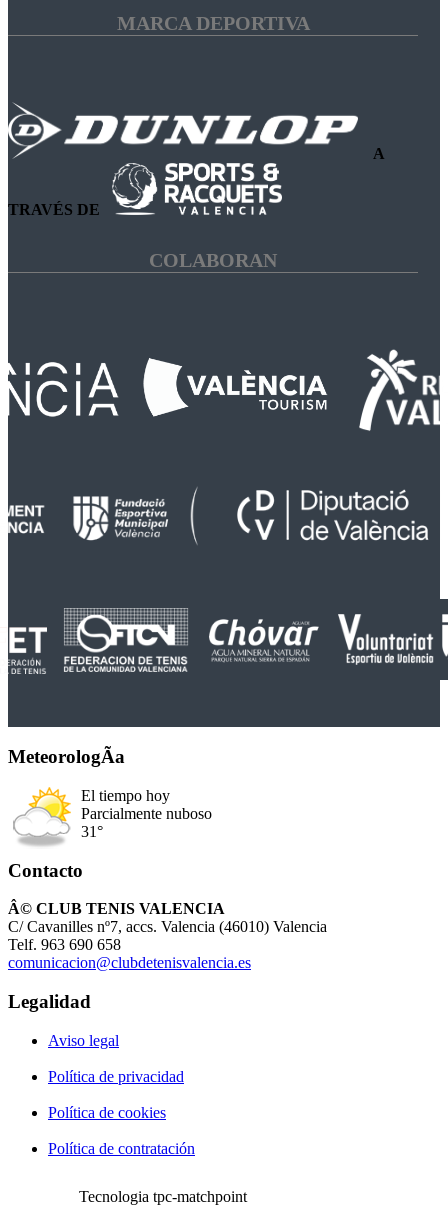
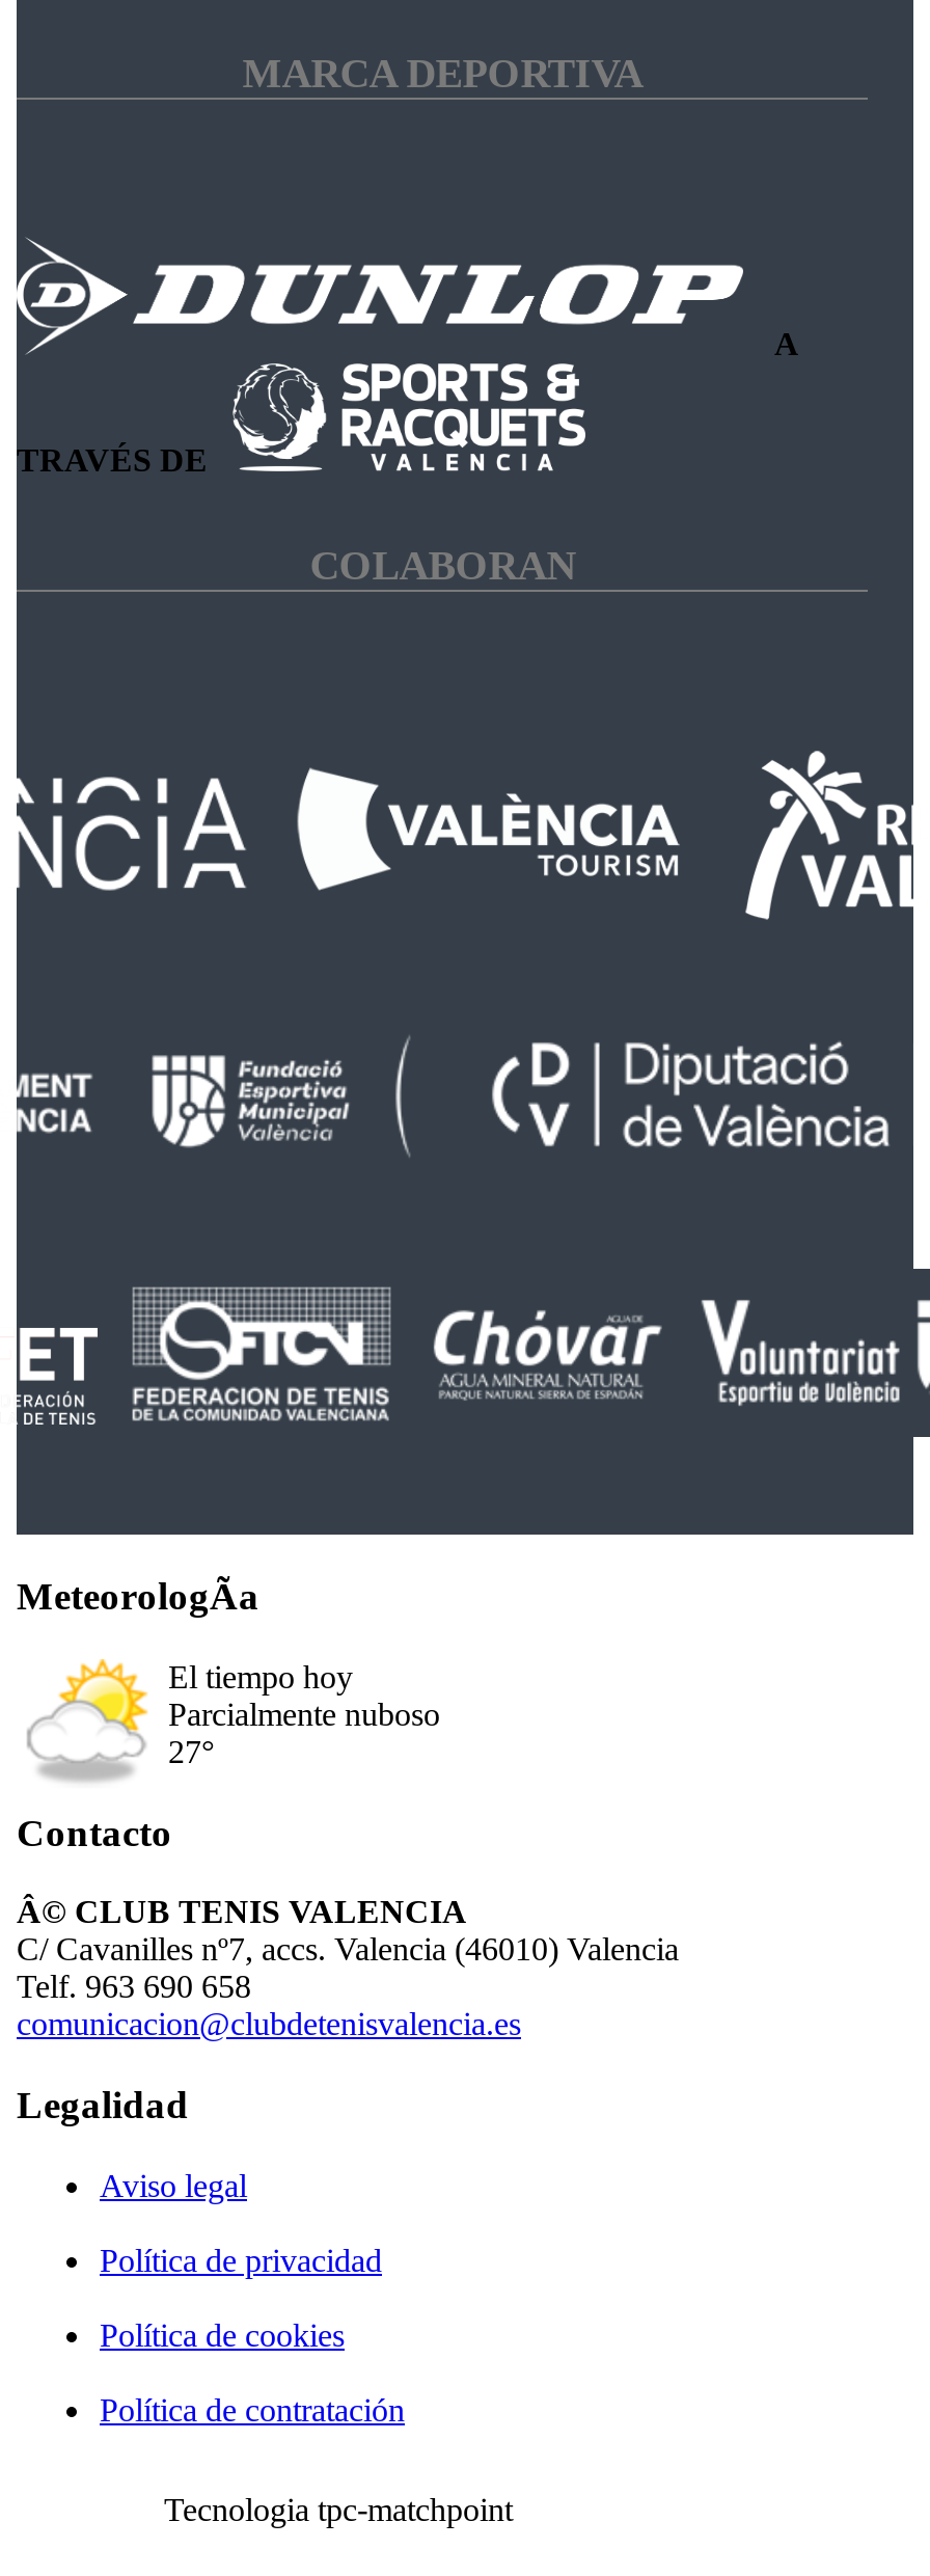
[81,823,103,840] 31° -> [168,1734,214,1769] 27°

